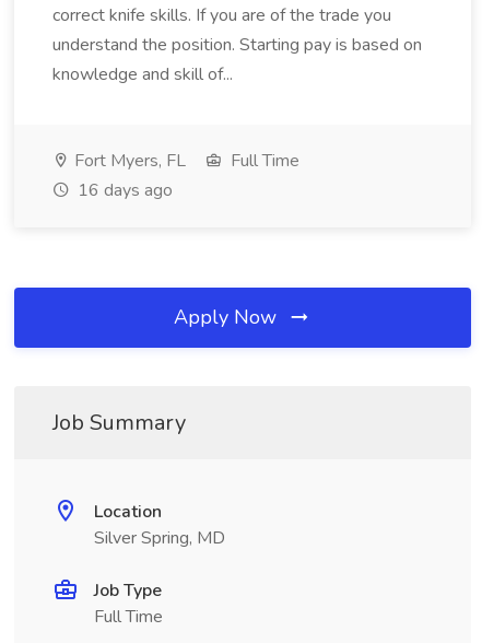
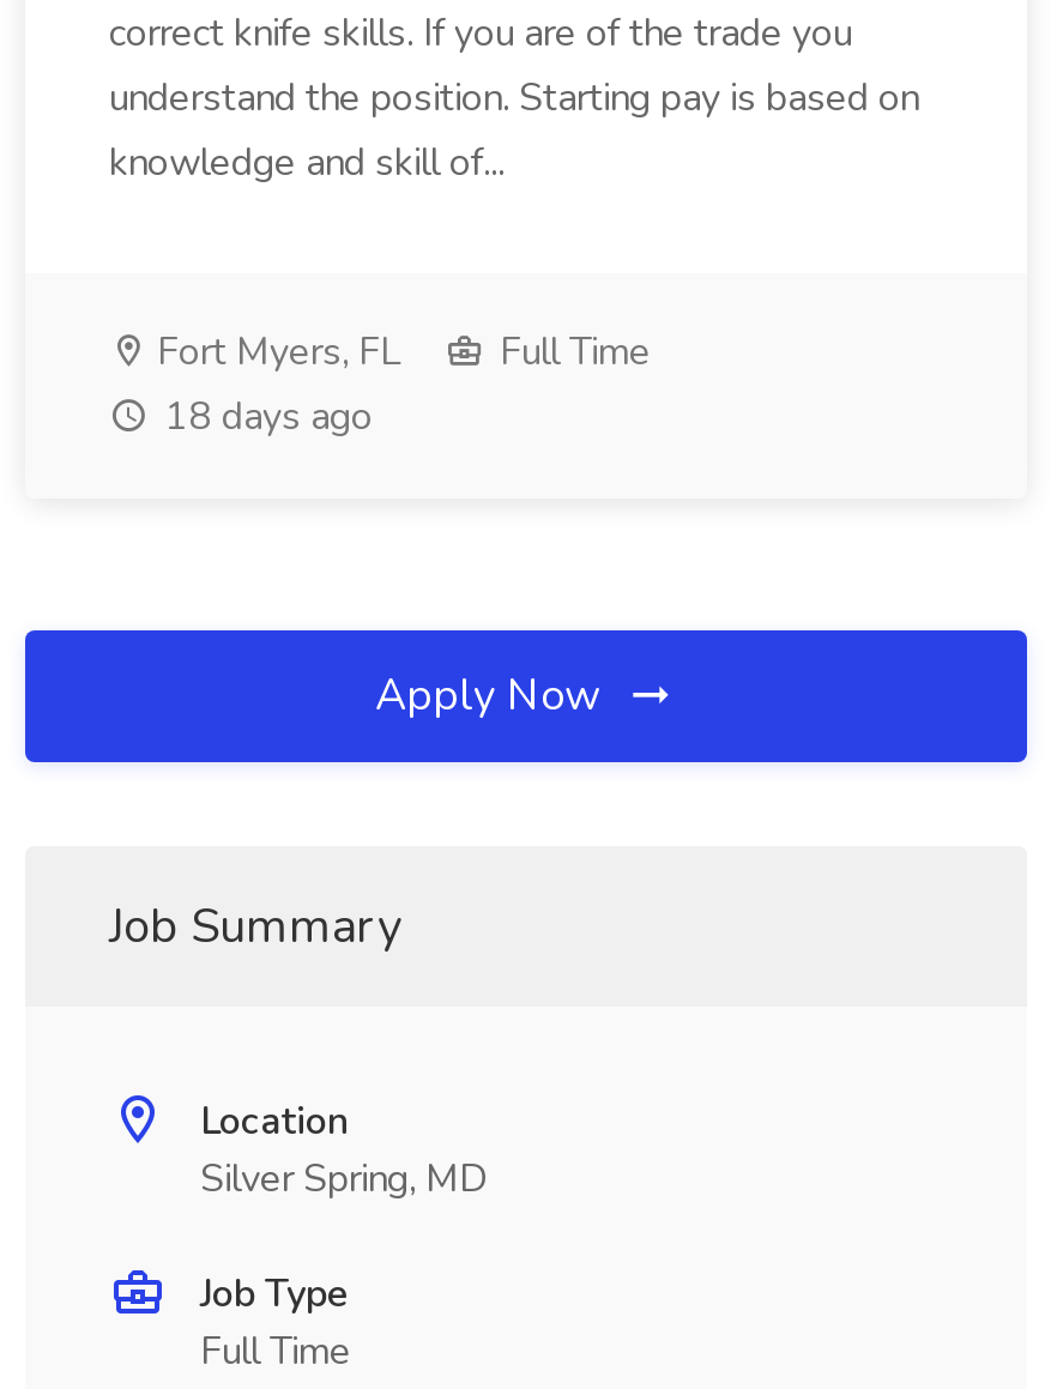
[73,178,173,202] 16 days ago -> [155,391,373,443] 18 days ago

